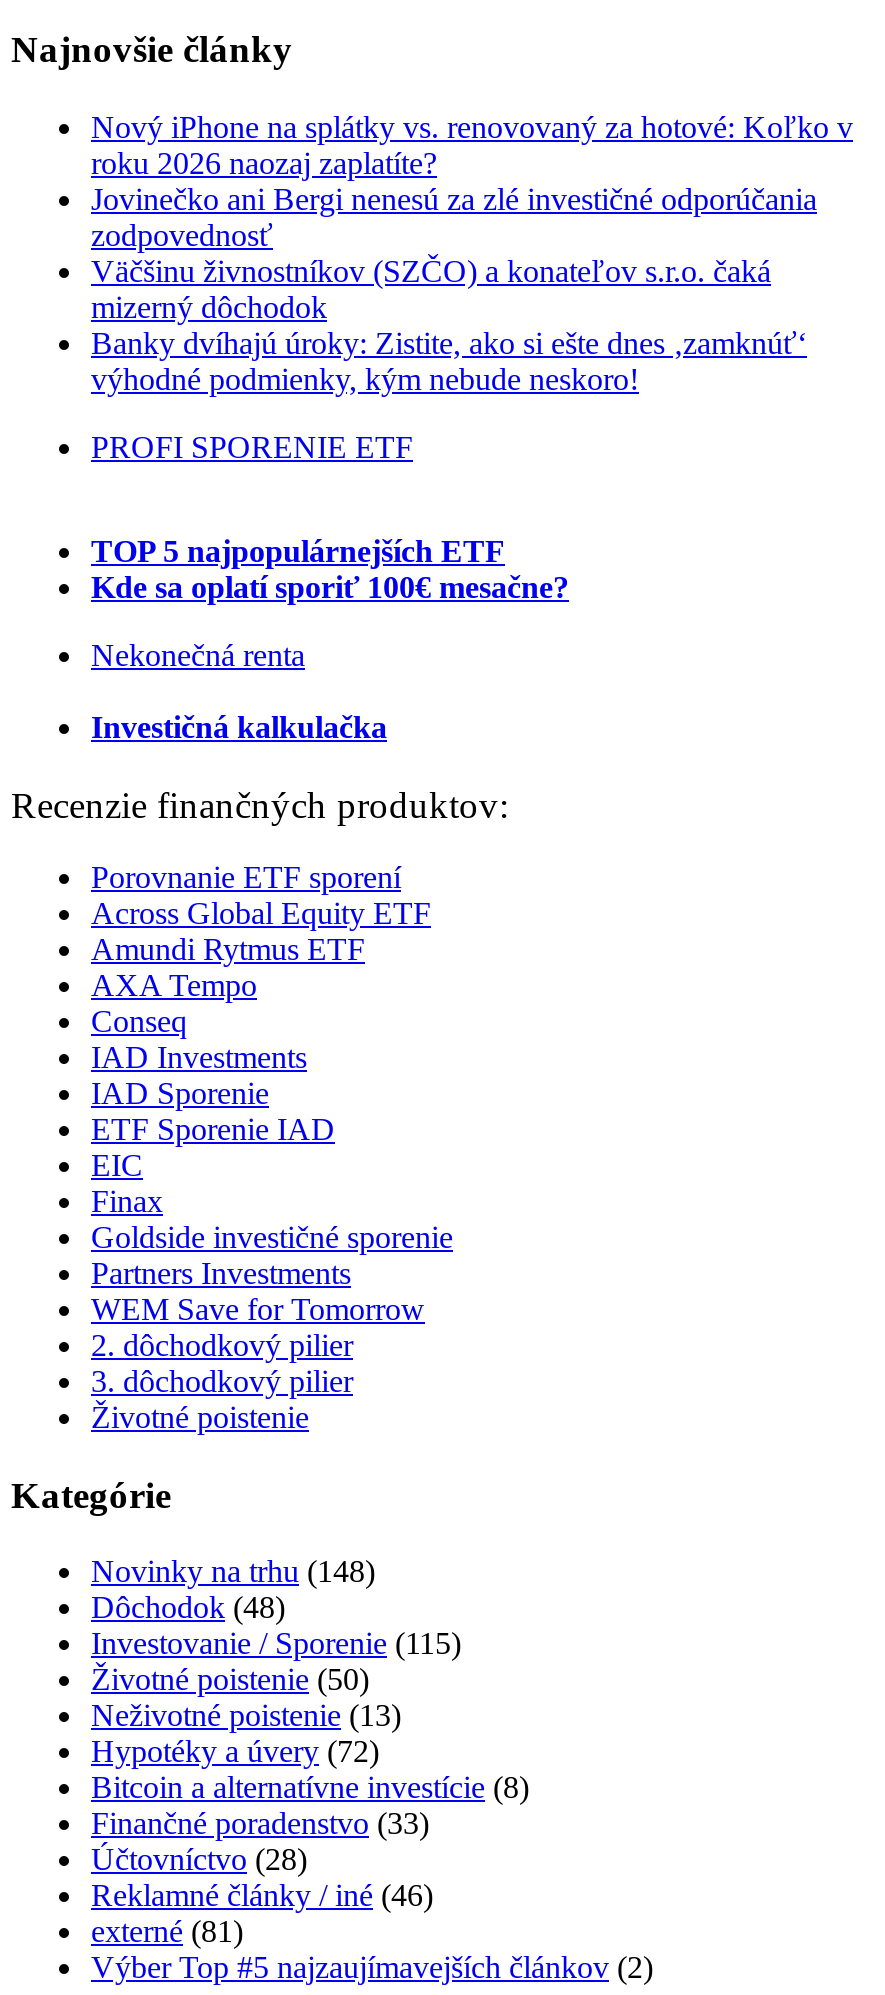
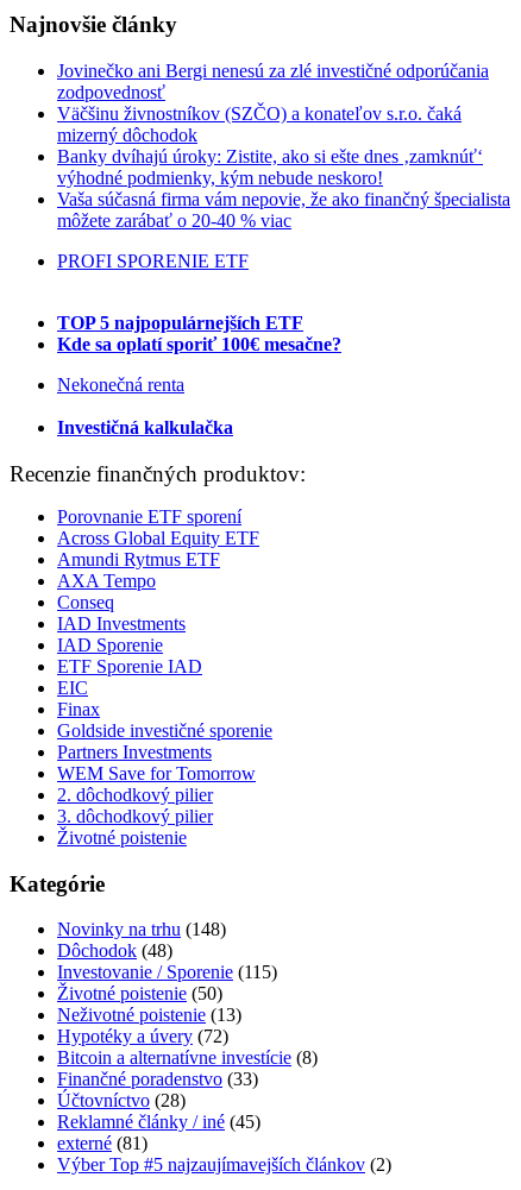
[91,110,853,180] Nový iPhone na splátky vs. renovovaný za hotové: Koľko v | roku 2026 naozaj zaplatíte? -> none
moved [91,182,817,396] -> [57,61,489,188]: Jovinečko ani Bergi nenesú za zlé investičné odporúčania | zodpovednosť | Väčšinu živnostníkov (SZČO) a konateľov s.r.o. čaká | mizerný dôchodok | Banky dvíhajú úroky: Zistite, ako si ešte dnes ‚zamknúť‘ | výhodné podmienky, kým nebude neskoro!
none -> [57,189,510,231] Vaša súčasná firma vám nepovie, že ako finančný špecialista | môžete zarábať o 20-40 % viac
[91,1879,433,1913] Reklamné články / iné (46) -> [57,1112,260,1132] Reklamné články / iné (45)

